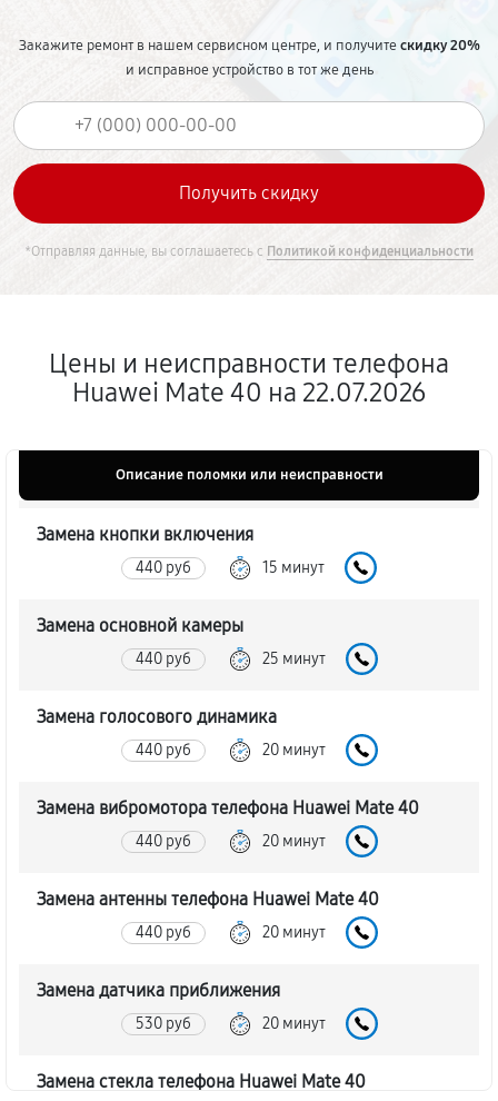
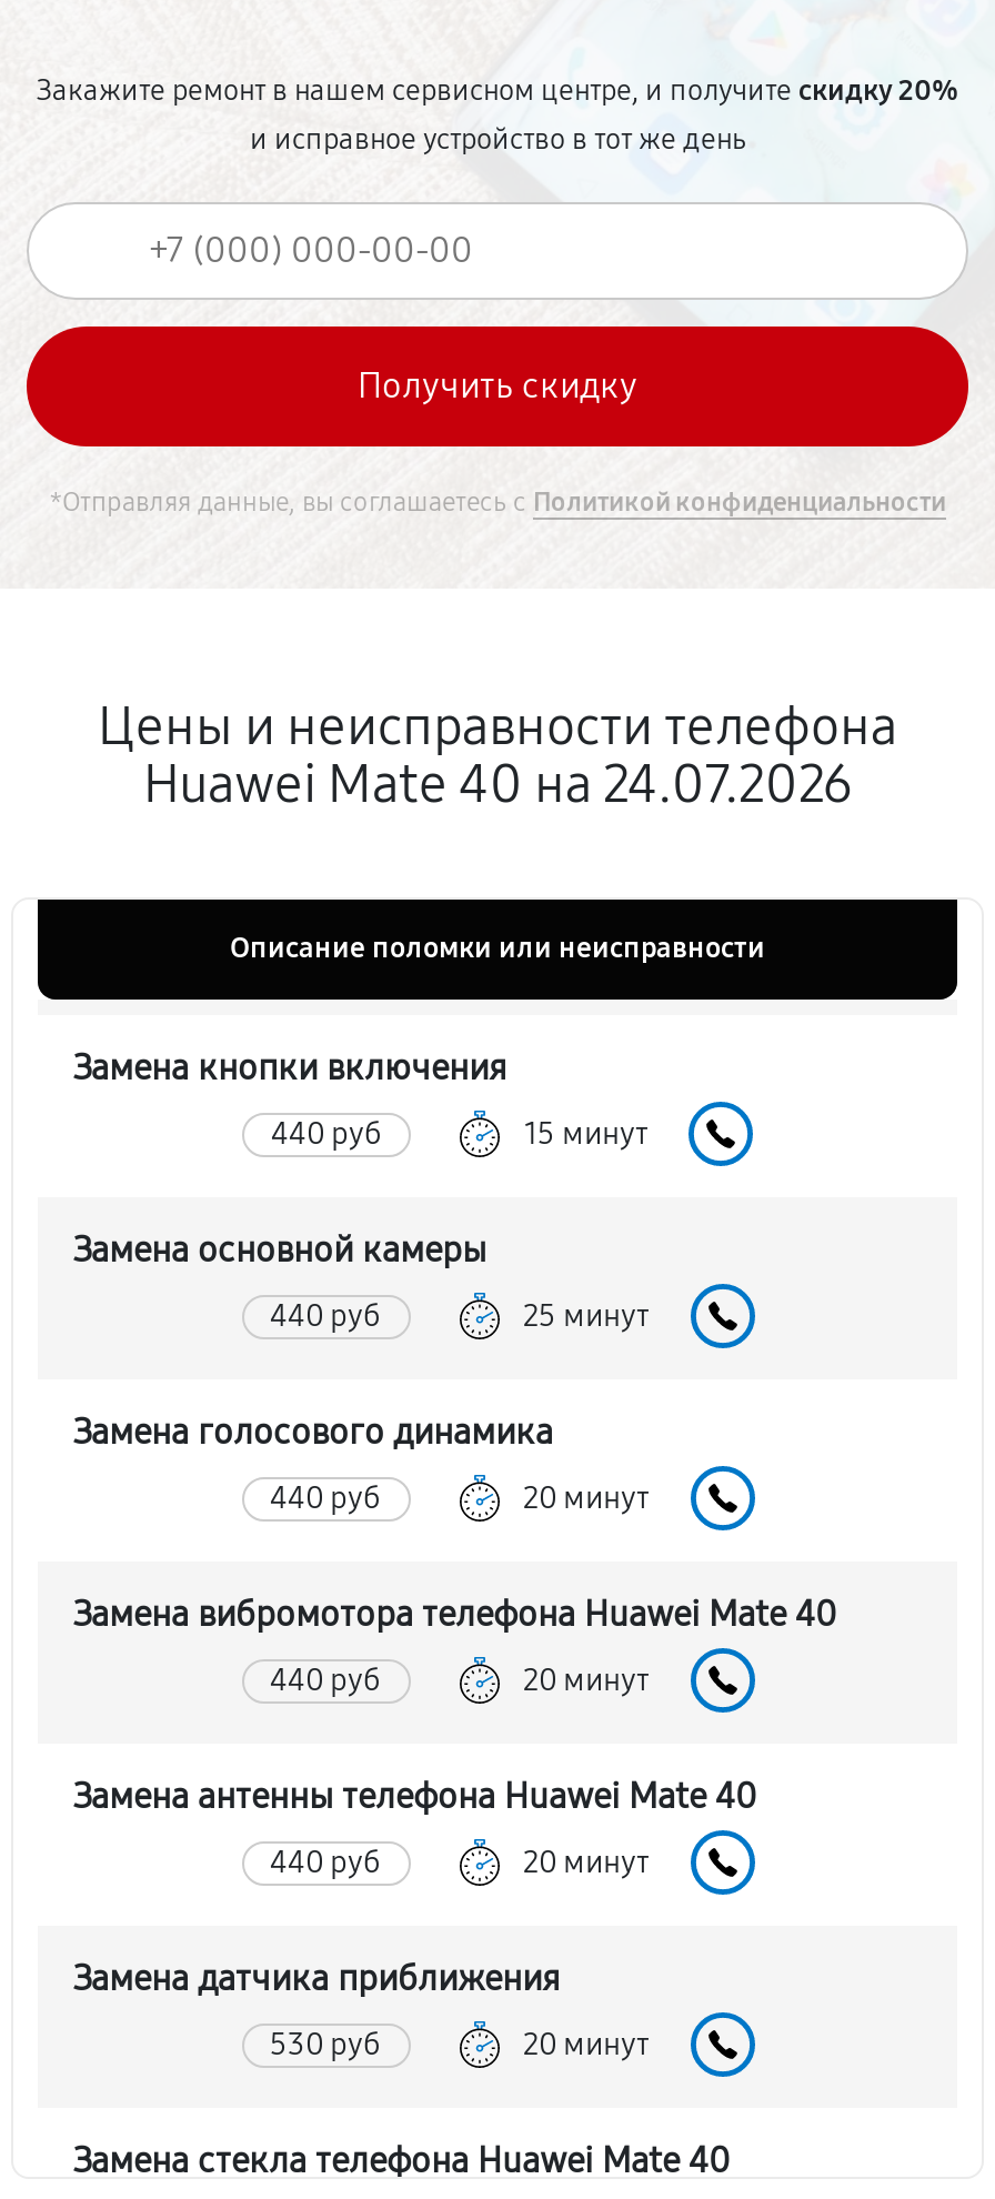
[72,377,426,408] Huawei Mate 40 на 22.07.2026 -> [143,753,852,815] Huawei Mate 40 на 24.07.2026

